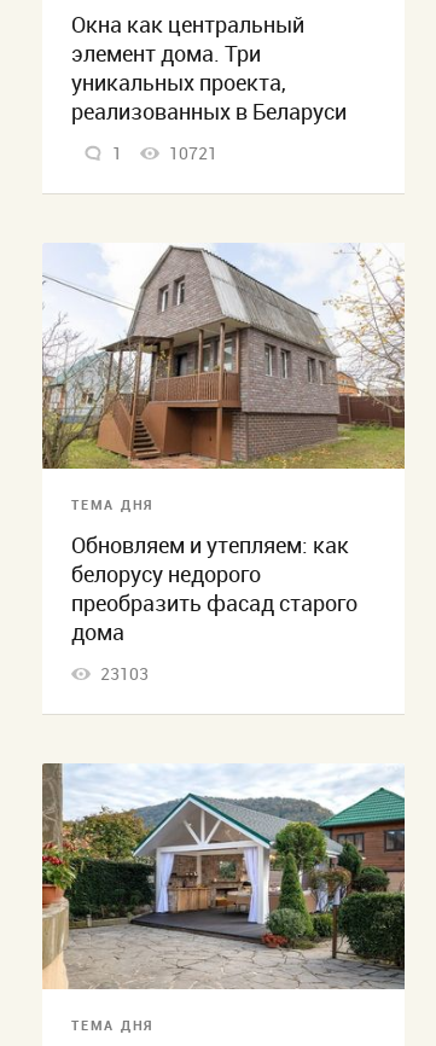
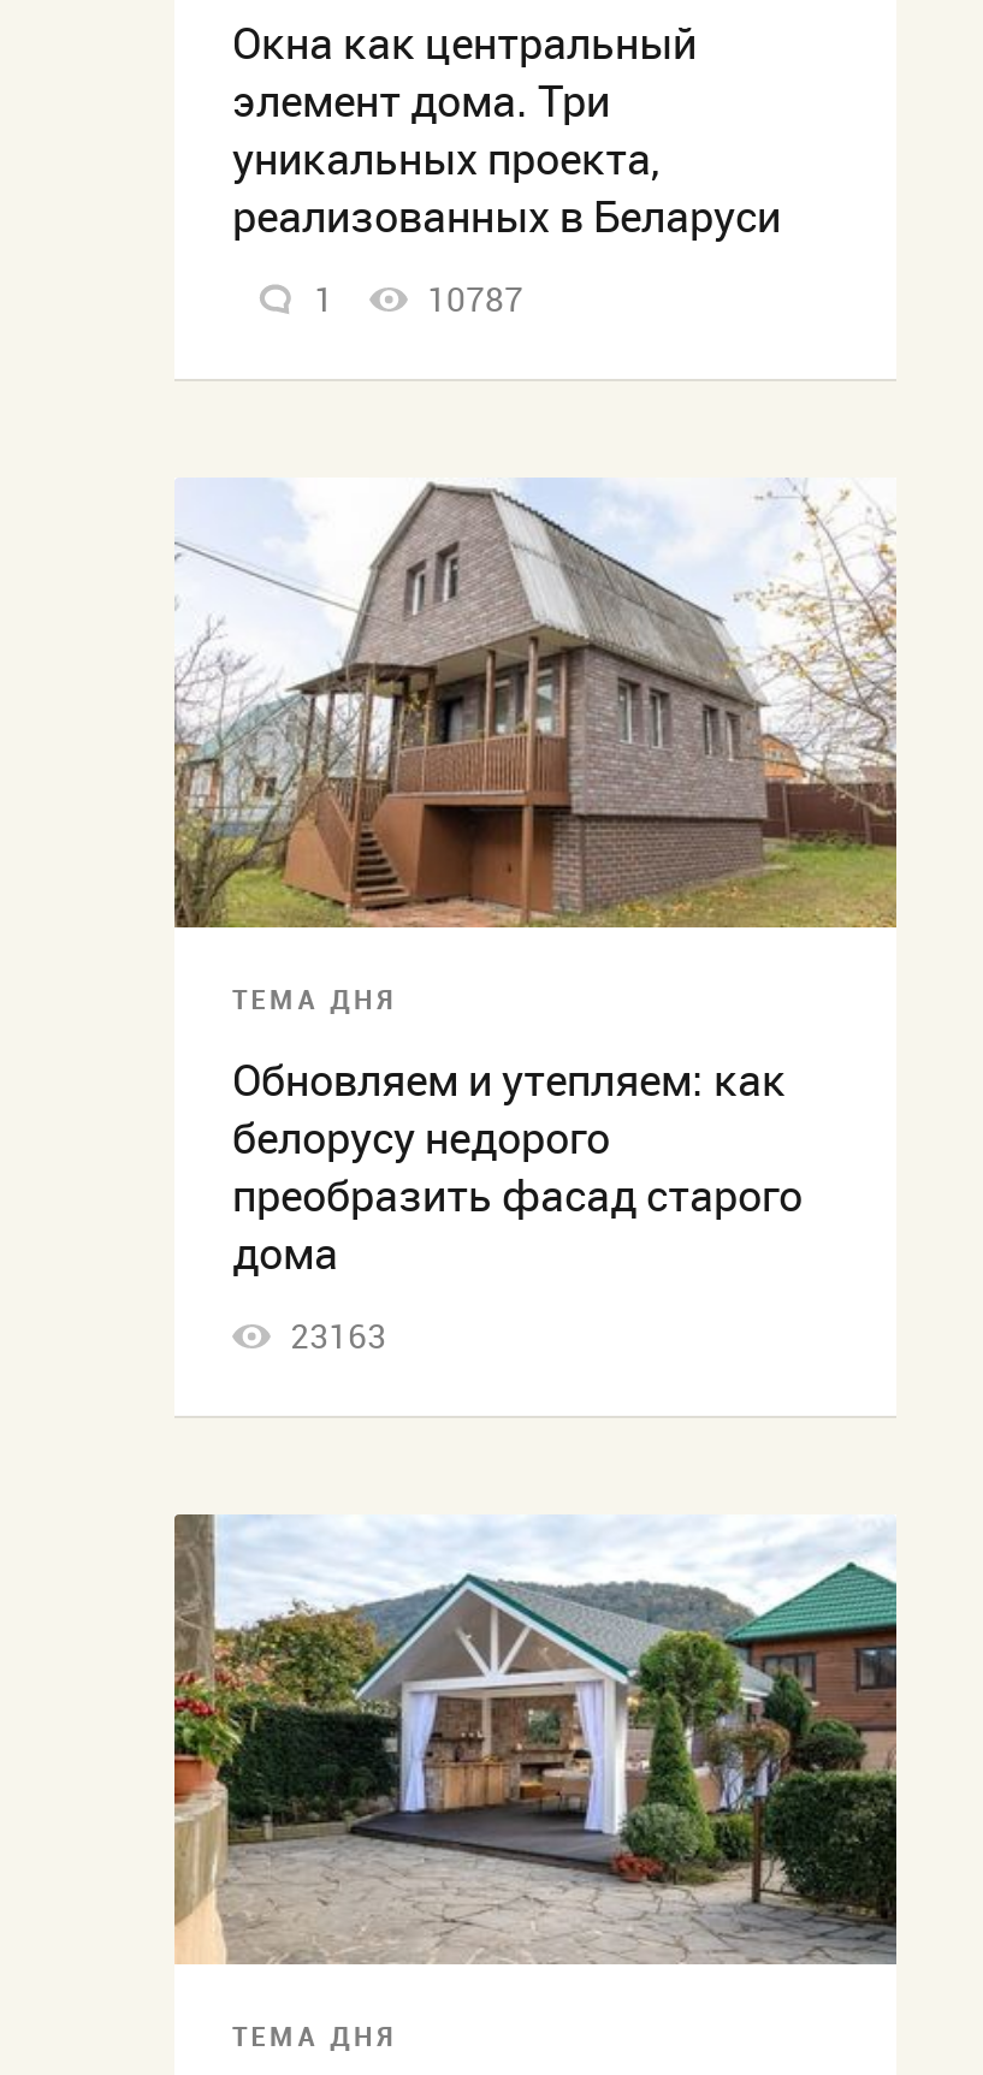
[169,144,217,163] 10721 -> [427,280,523,319] 10787
[100,664,149,684] 23103 -> [290,1317,386,1356] 23163

